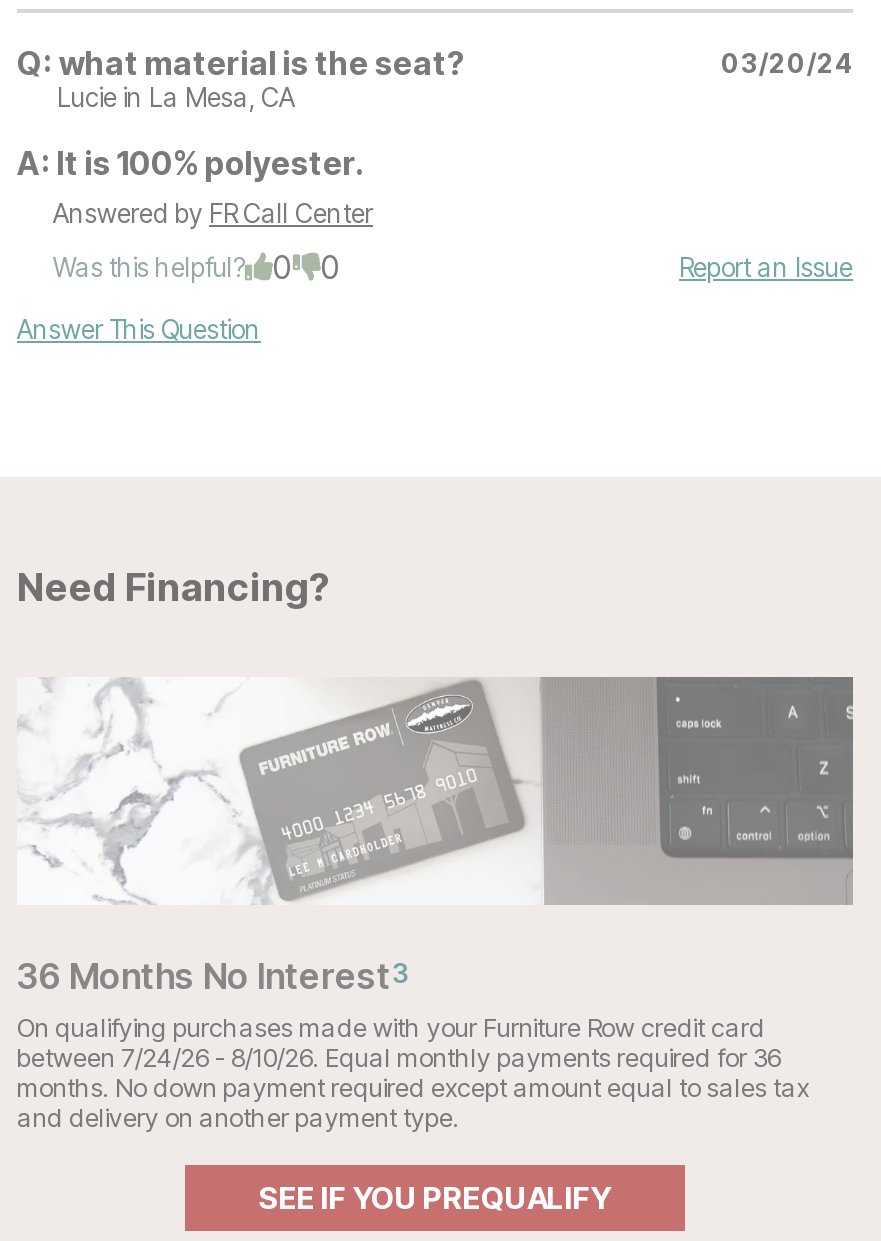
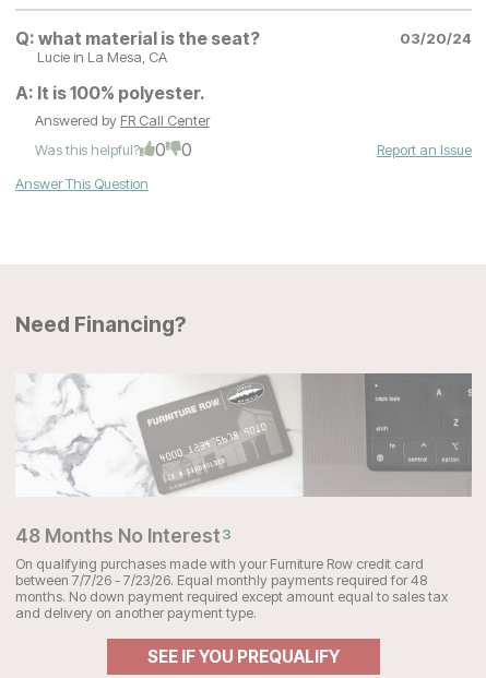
[17,954,411,996] 36 Months No Interest3 -> [15,524,231,547] 48 Months No Interest3
[17,1042,781,1072] between 7/24/26 - 8/10/26. Equal monthly payments required for 36 -> [15,572,427,589] between 7/7/26 - 7/23/26. Equal monthly payments required for 48

